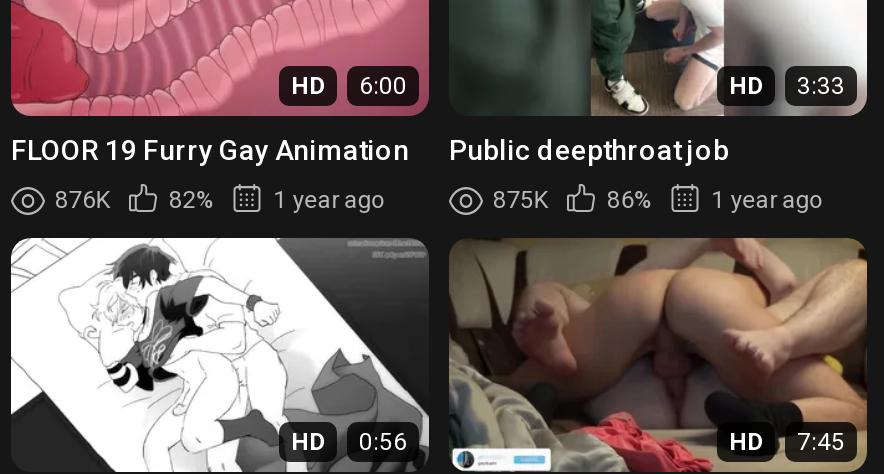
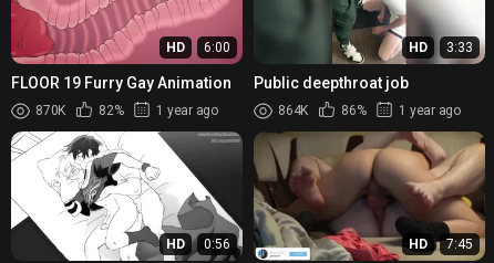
[55,186,109,214] 876K -> [35,103,65,118] 870K
[493,186,547,214] 875K -> [278,103,308,118] 864K

